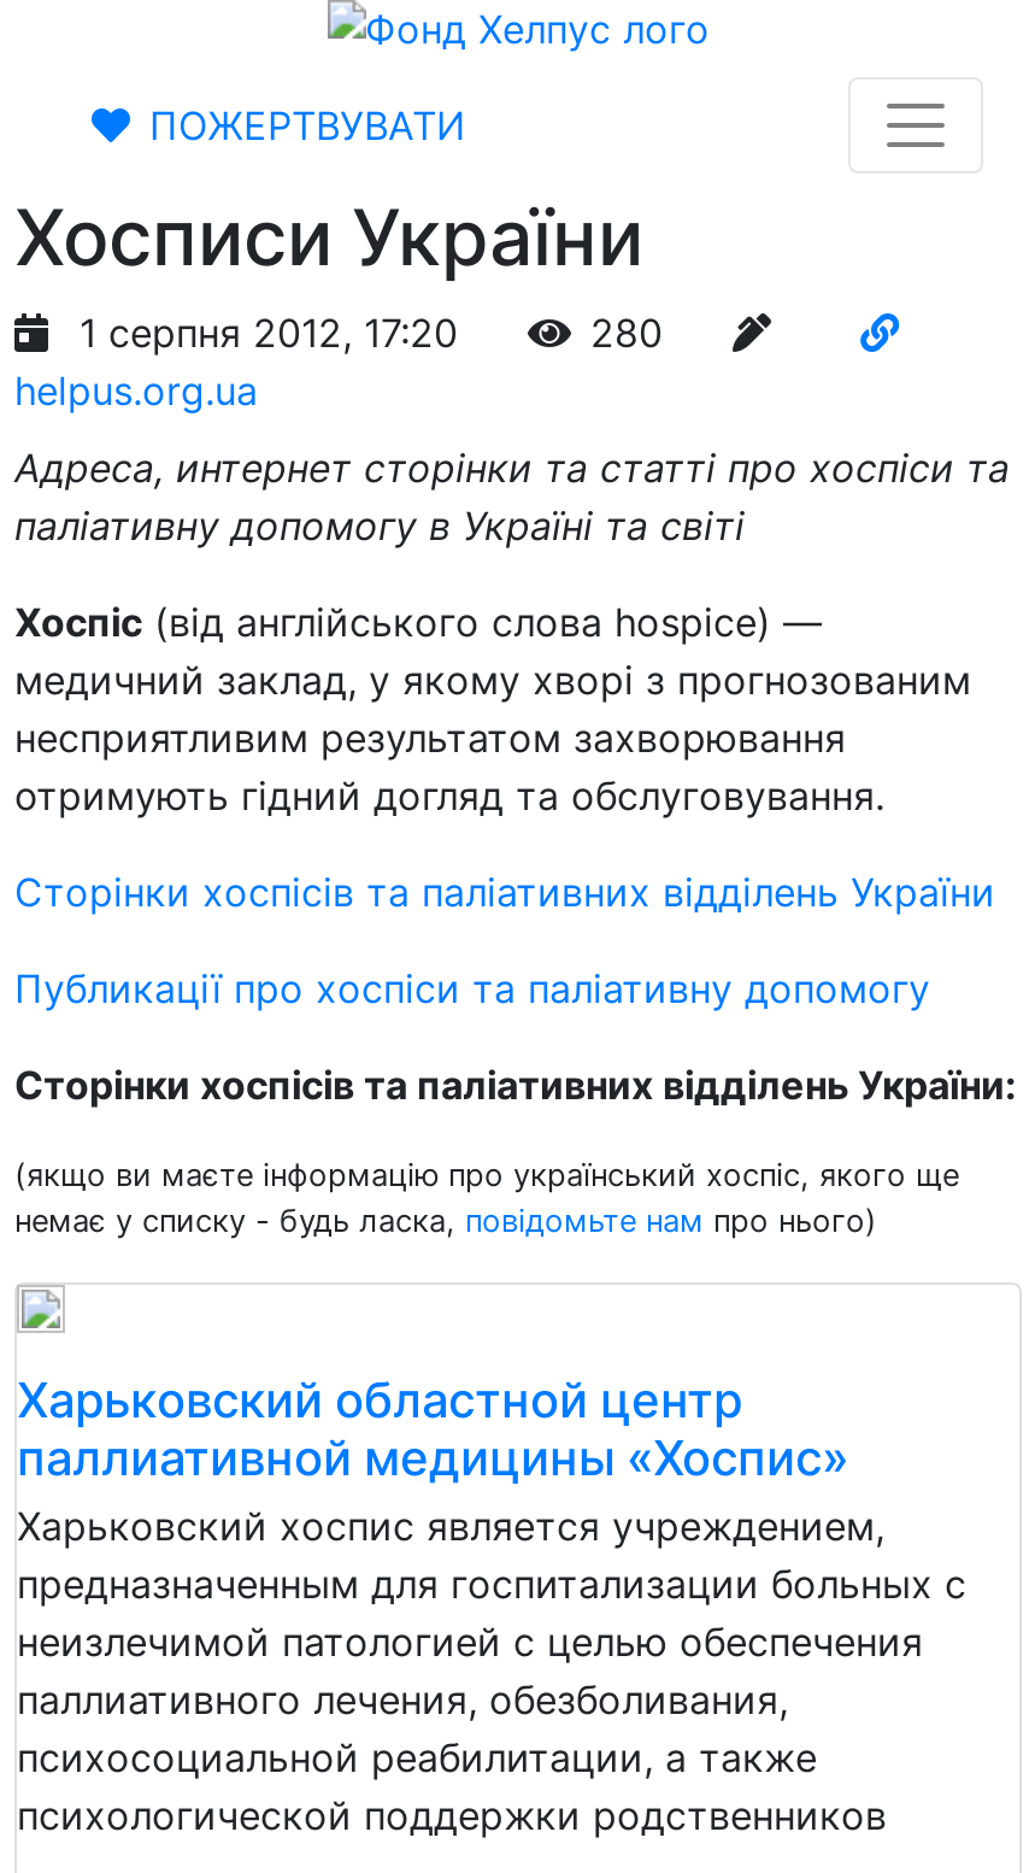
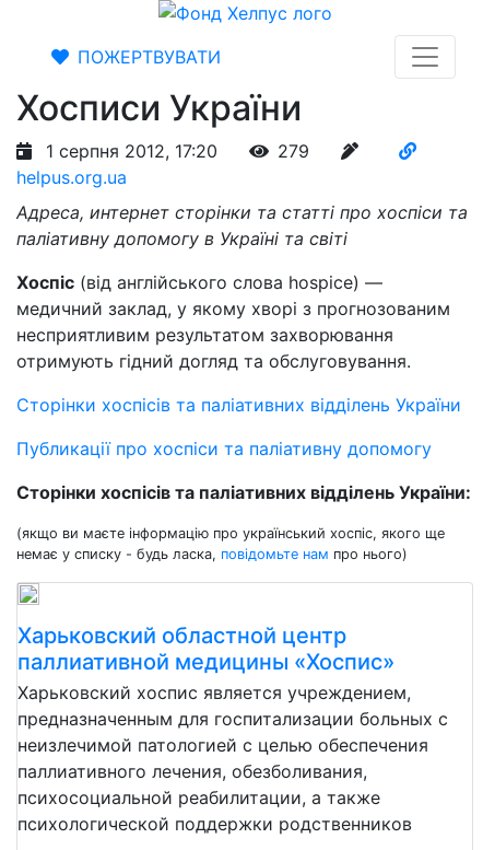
[590,309,675,357] 280 -> [278,140,315,162] 279

